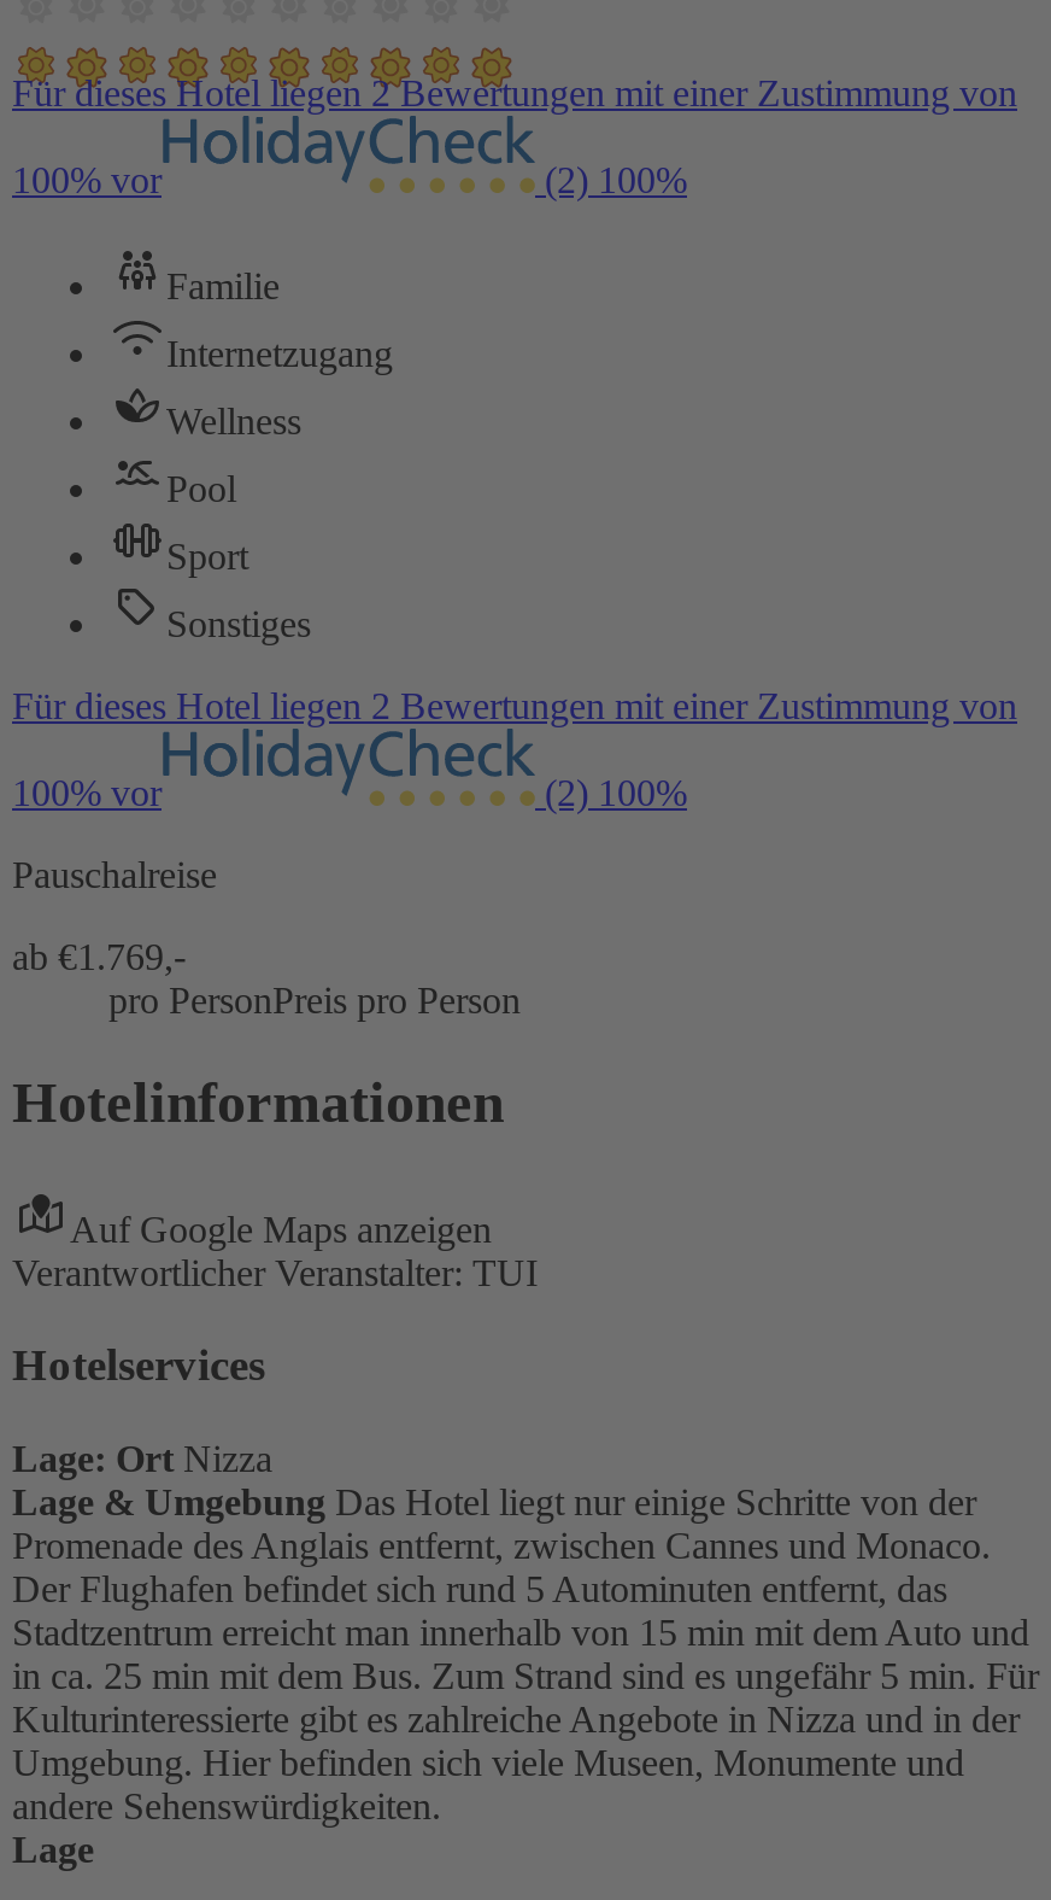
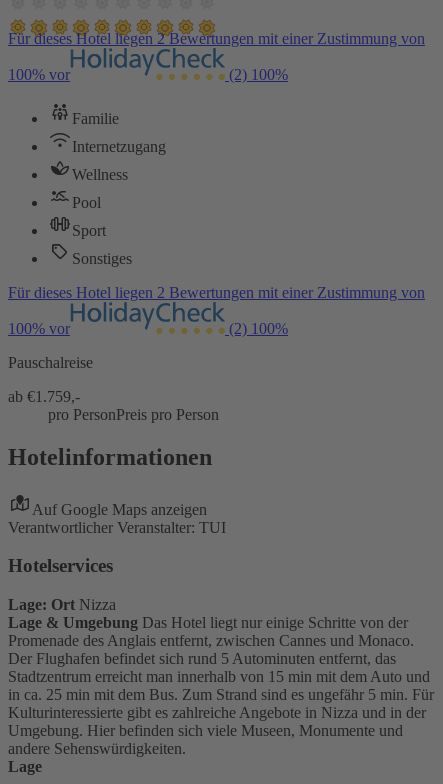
[12,936,186,977] ab €1.769,- -> [8,388,80,405] ab €1.759,-

